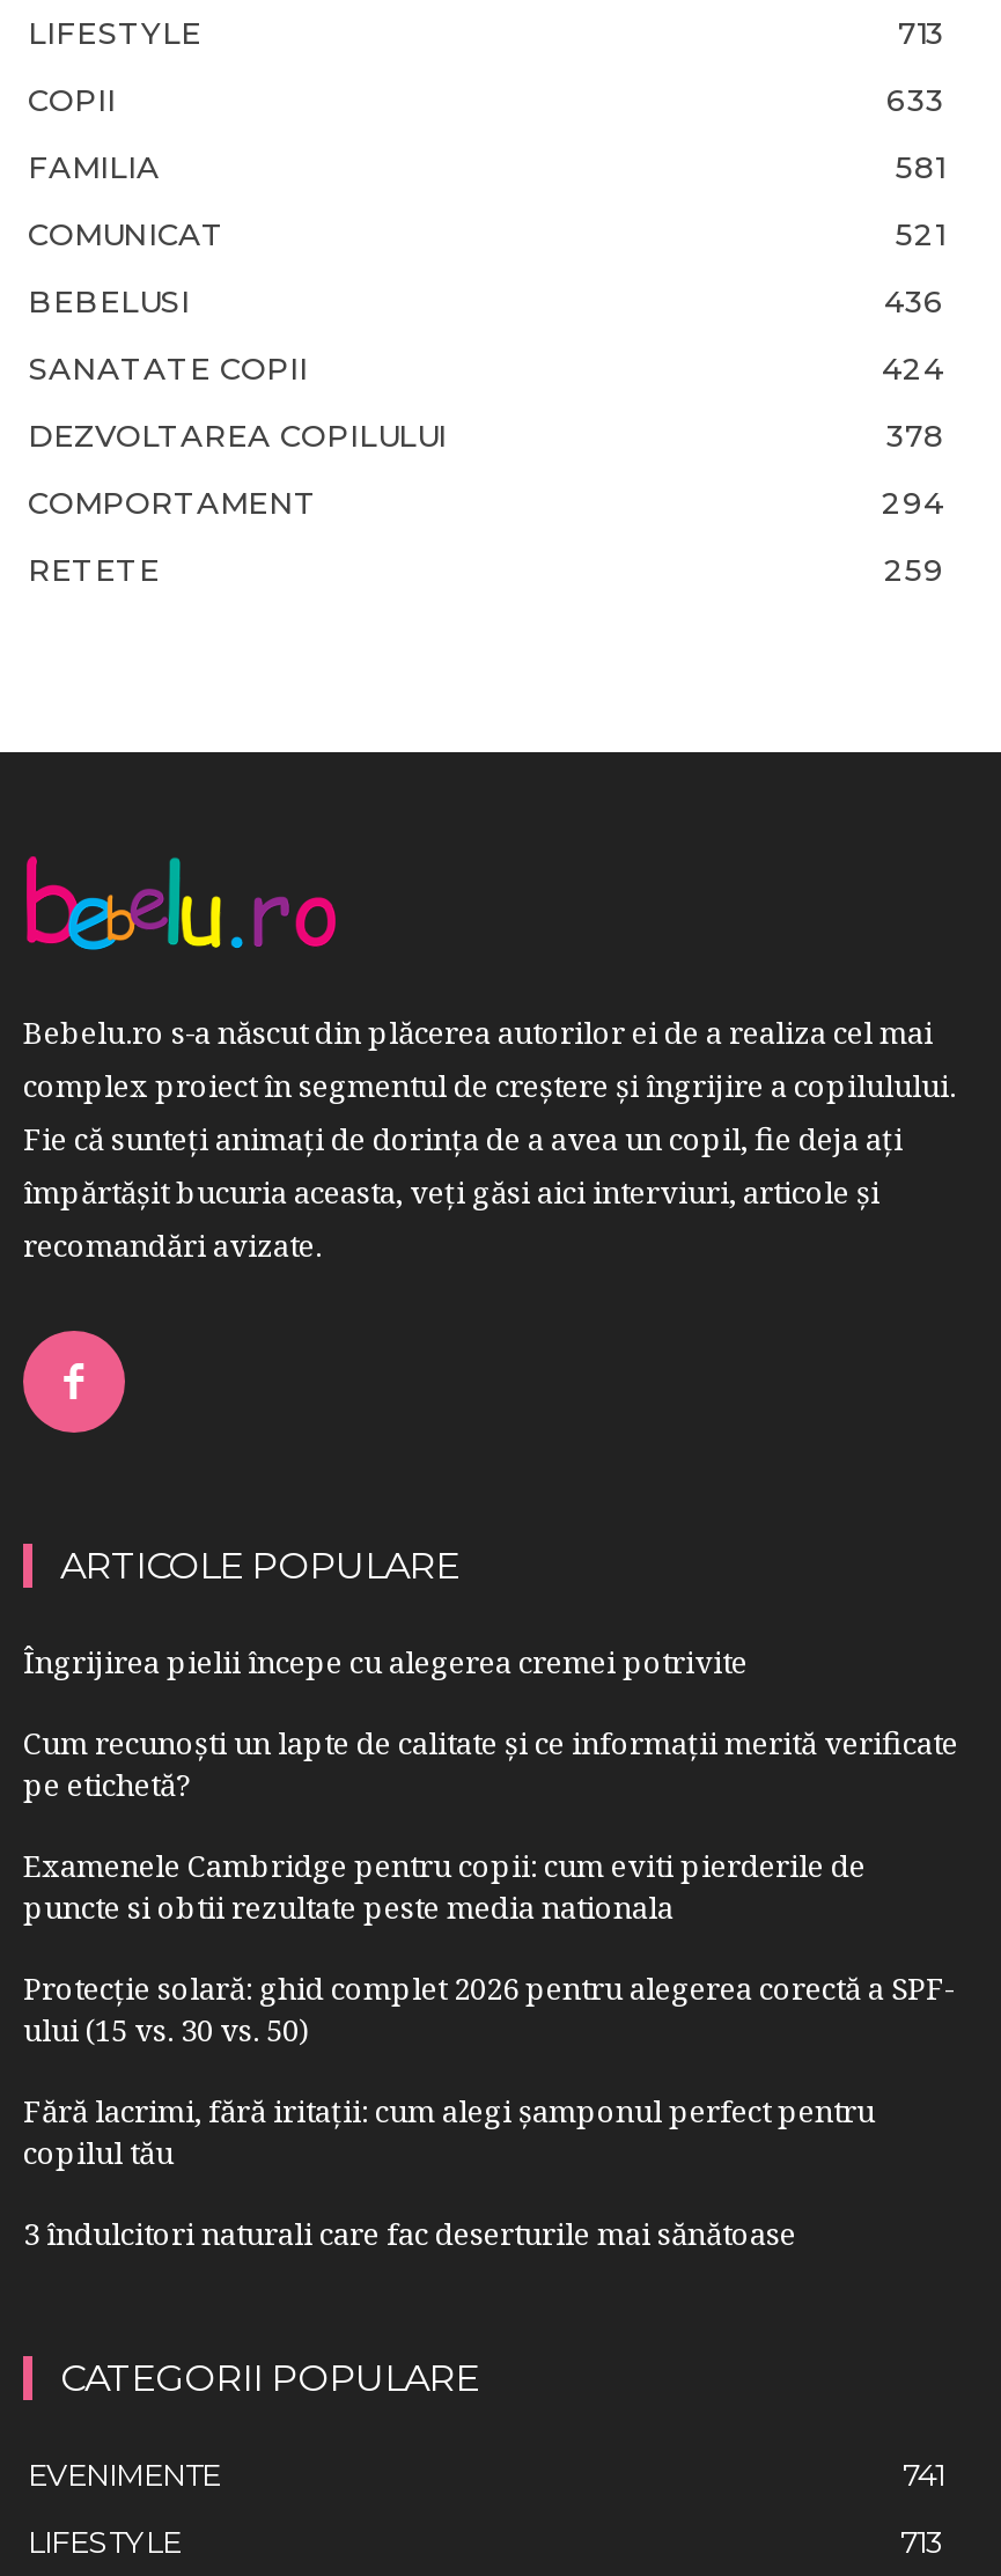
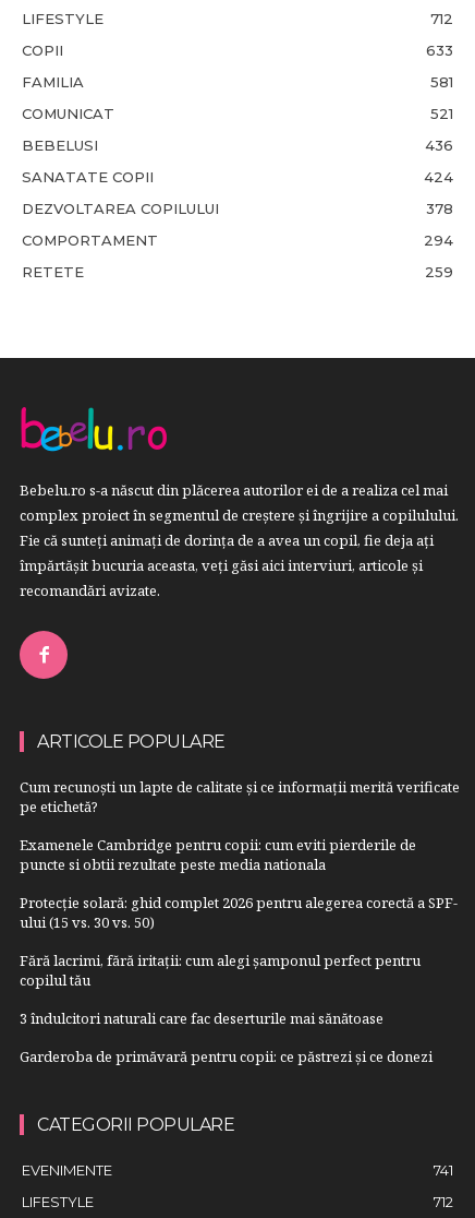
[898,14,944,51] 713 -> [430,10,453,27] 712
[23,1642,748,1683] Îngrijirea pielii începe cu alegerea cremei potrivite -> none
moved [23,1723,958,2255] -> [20,777,460,1028]: Cum recunoști un lapte de calitate și ce informații merită verificate | pe etichetă? | Examenele Cambridge pentru copii: cum eviti pierderile de | ... | copilul tău | 3 îndulcitori naturali care fac deserturile mai sănătoase
none -> [20,1047,433,1067] Garderoba de primăvară pentru copii: ce păstrezi și ce donezi
[900,2523,944,2560] 713 -> [434,1193,453,1211] 712

